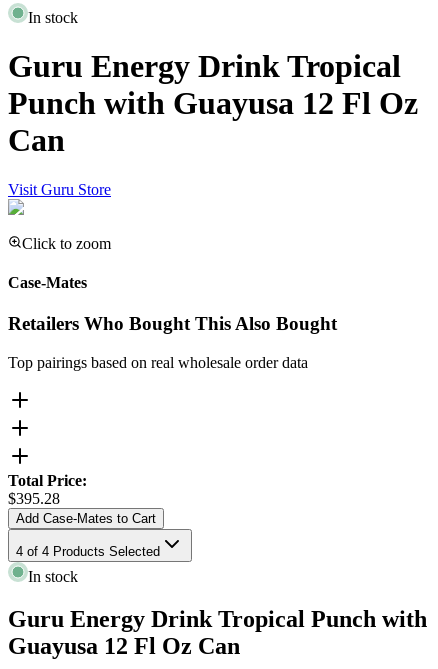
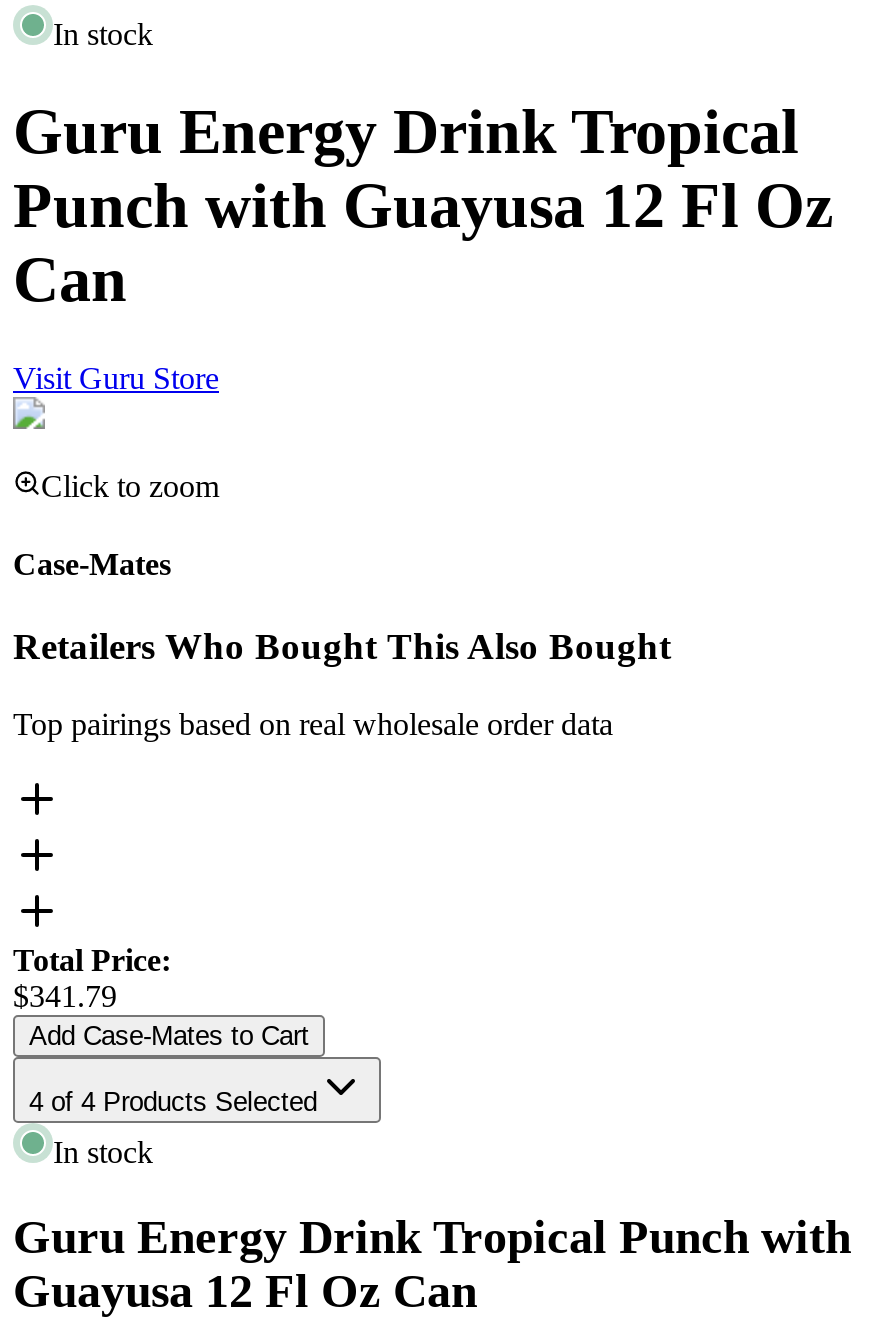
[8,490,60,507] $395.28 -> [13,979,117,1013] $341.79

